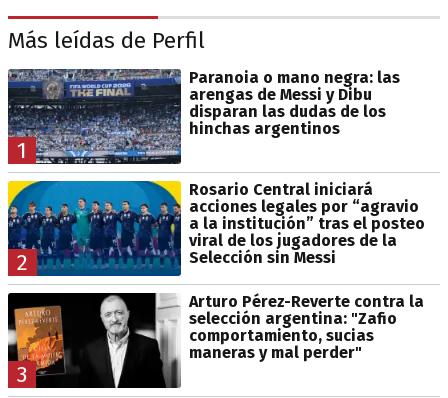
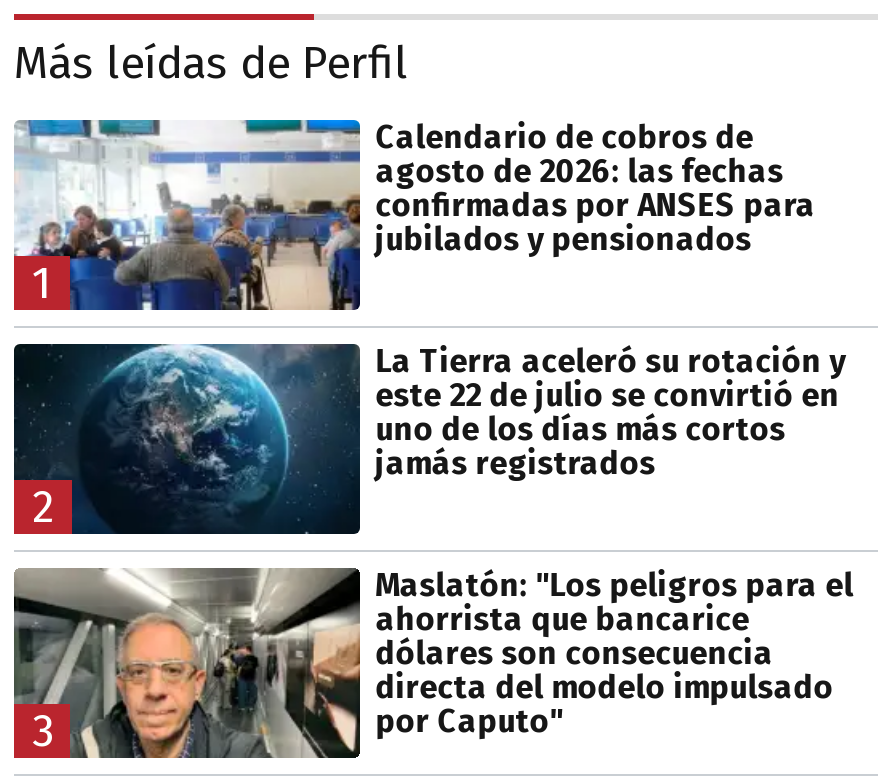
[7,68,400,165] [image] | Paranoia o mano negra: las | arengas de Messi y Dibu | disparan las dudas de los | hinchas argentinos -> [14,117,816,312] [image] | Calendario de cobros de | agosto de 2026: las fechas | confirmadas por ANSES para | jubilados y pensionados
[7,180,425,277] [image] | Rosario Central iniciará | acciones legales por “agravio | a la institución” tras el posteo | viral de los jugadores de la | Selección sin Messi -> [12,341,846,536] [image] | La Tierra aceleró su rotación y | este 22 de julio se convirtió en | uno de los días más cortos | jamás registrados
[8,292,424,389] [image] | Arturo Pérez-Reverte contra la | selección argentina: "Zafio | comportamiento, sucias | maneras y mal perder" -> [12,565,854,760] [image] | Maslatón: "Los peligros para el | ahorrista que bancarice | dólares son consecuencia | directa del modelo impulsado | por Caputo"

